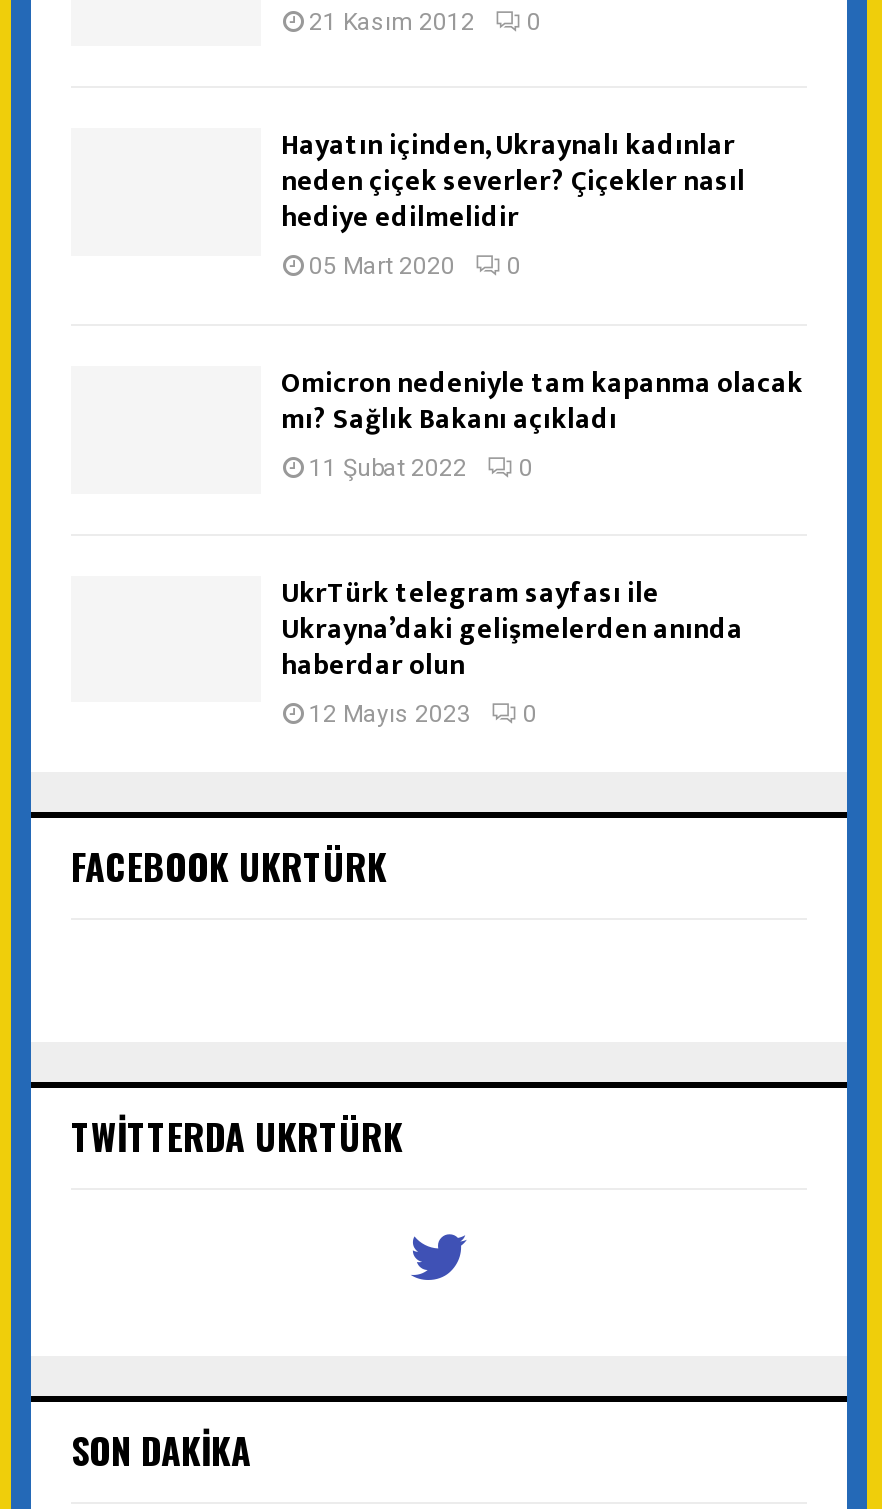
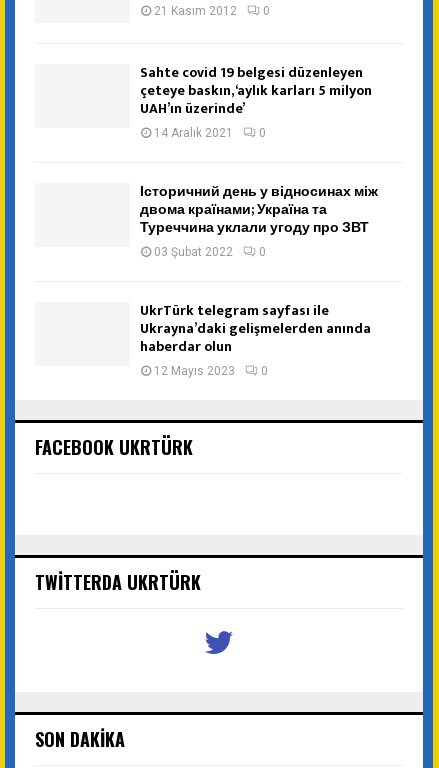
[281,123,745,281] Hayatın içinden, Ukraynalı kadınlar | neden çiçek severler? Çiçekler nasıl | hediye edilmelidir | 05 Mart 2020 -> [140,61,372,140] Sahte covid 19 belgesi düzenleyen | çeteye baskın, ‘aylık karları 5 milyon | UAH’ın üzerinde’ | 14 Aralık 2021
[281,361,803,483] Omicron nedeniyle tam kapanma olacak | mı? Sağlık Bakanı açıkladı | 11 Şubat 2022 -> [140,180,378,259] Історичний день у відносинах між | двома країнами; Україна та | Туреччина уклали угоду про ЗВТ | 03 Şubat 2022

